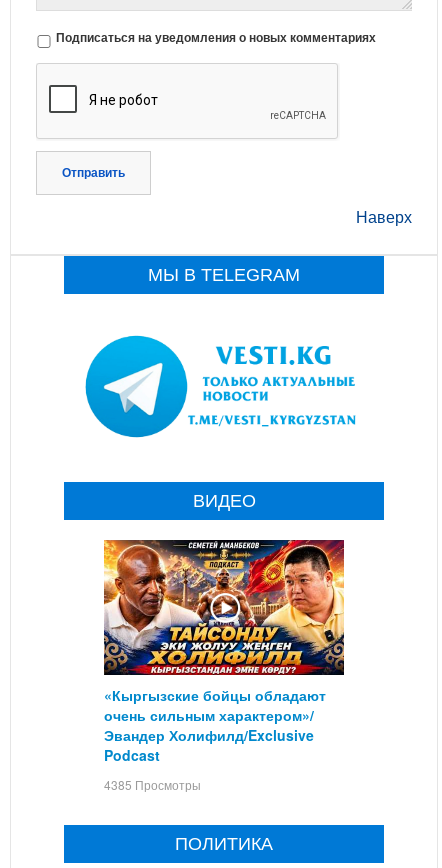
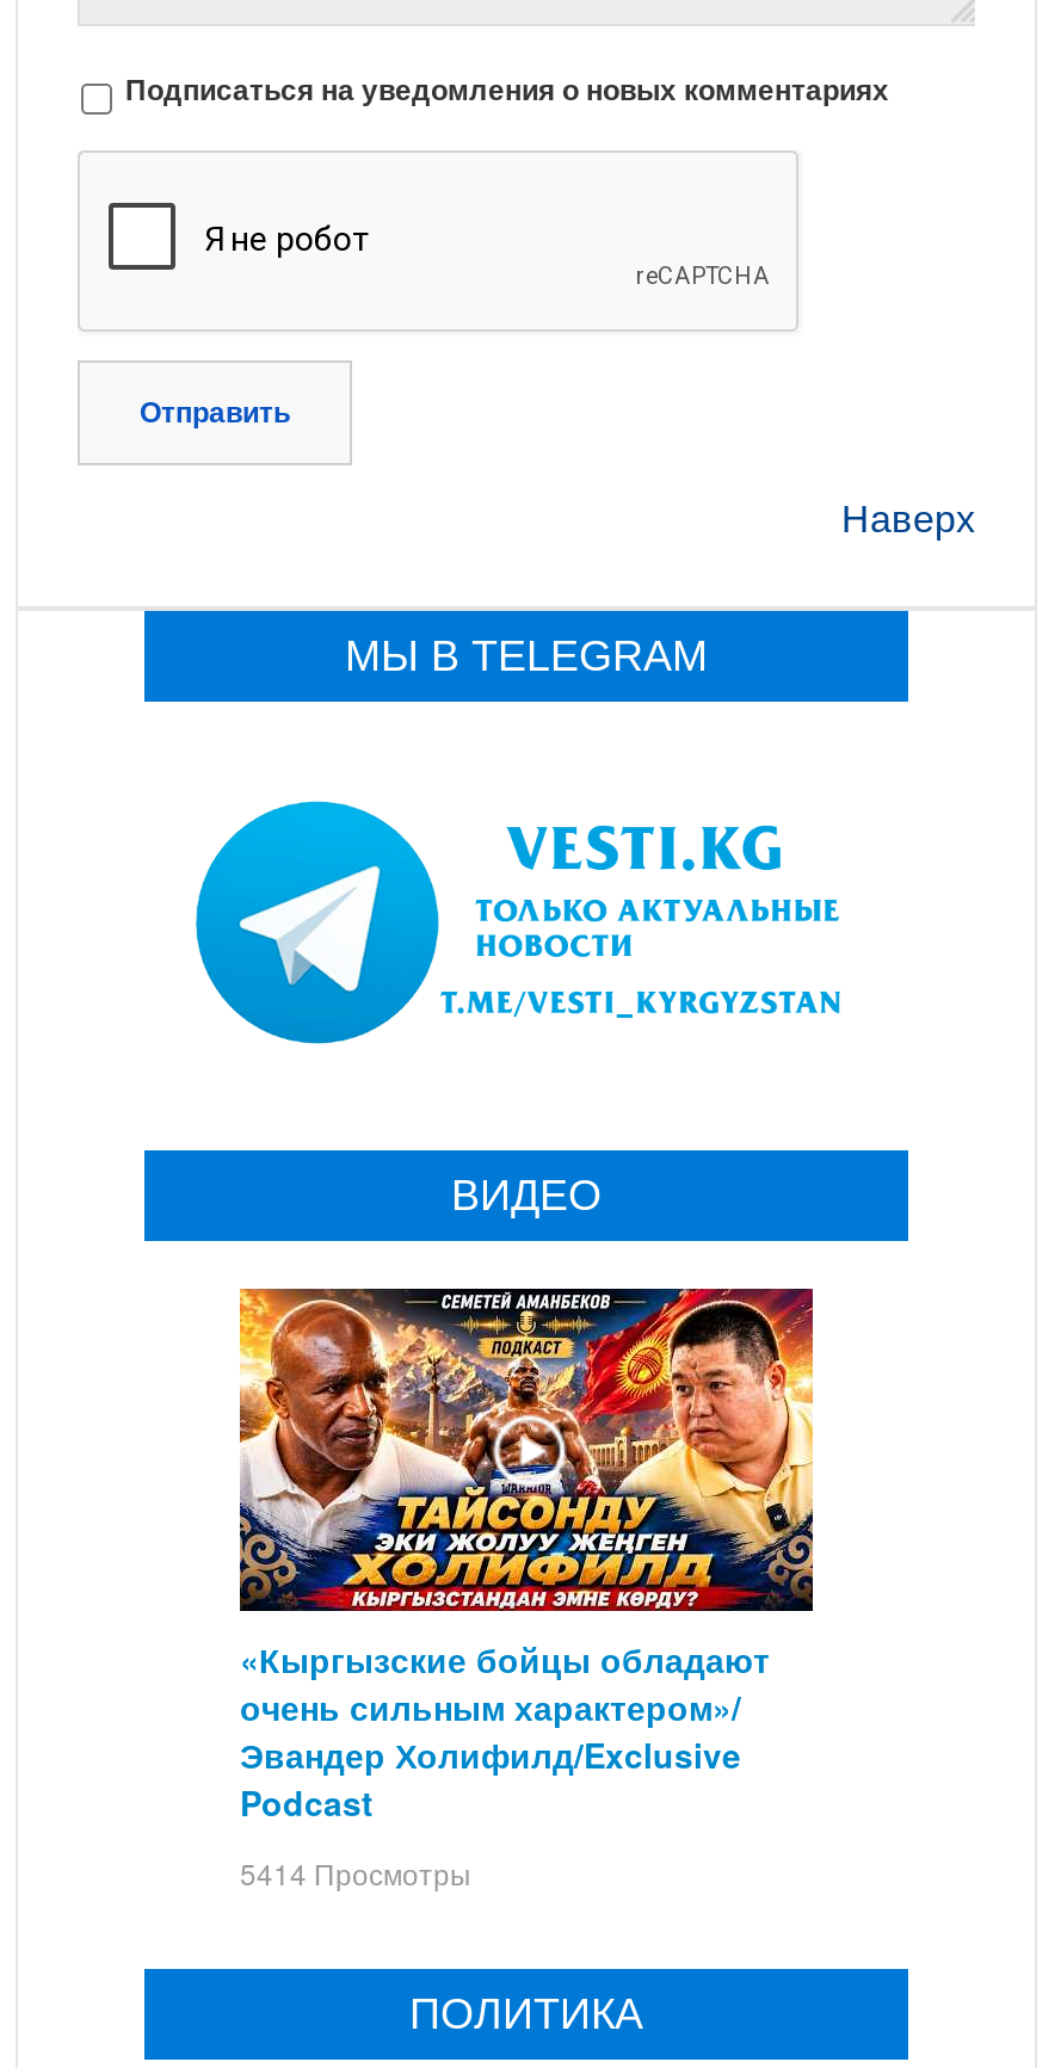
[104,776,201,793] 4385 Просмотры -> [240,1852,471,1892] 5414 Просмотры

